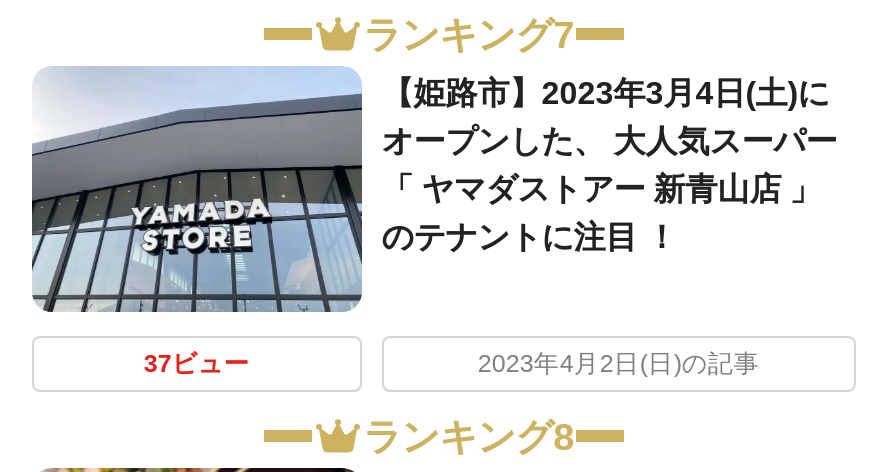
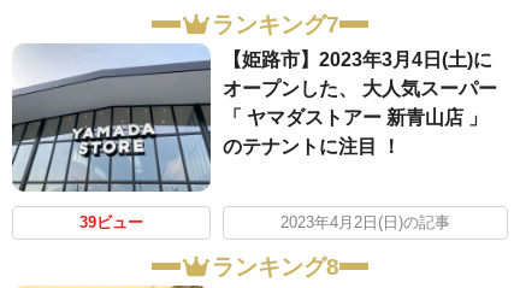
[144,350,250,378] 37ビュー -> [79,215,143,232] 39ビュー

